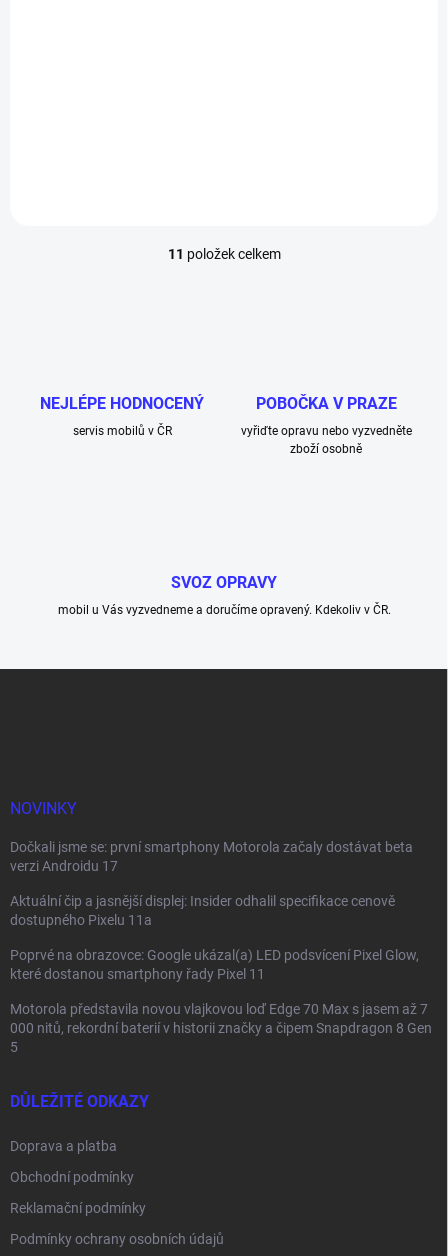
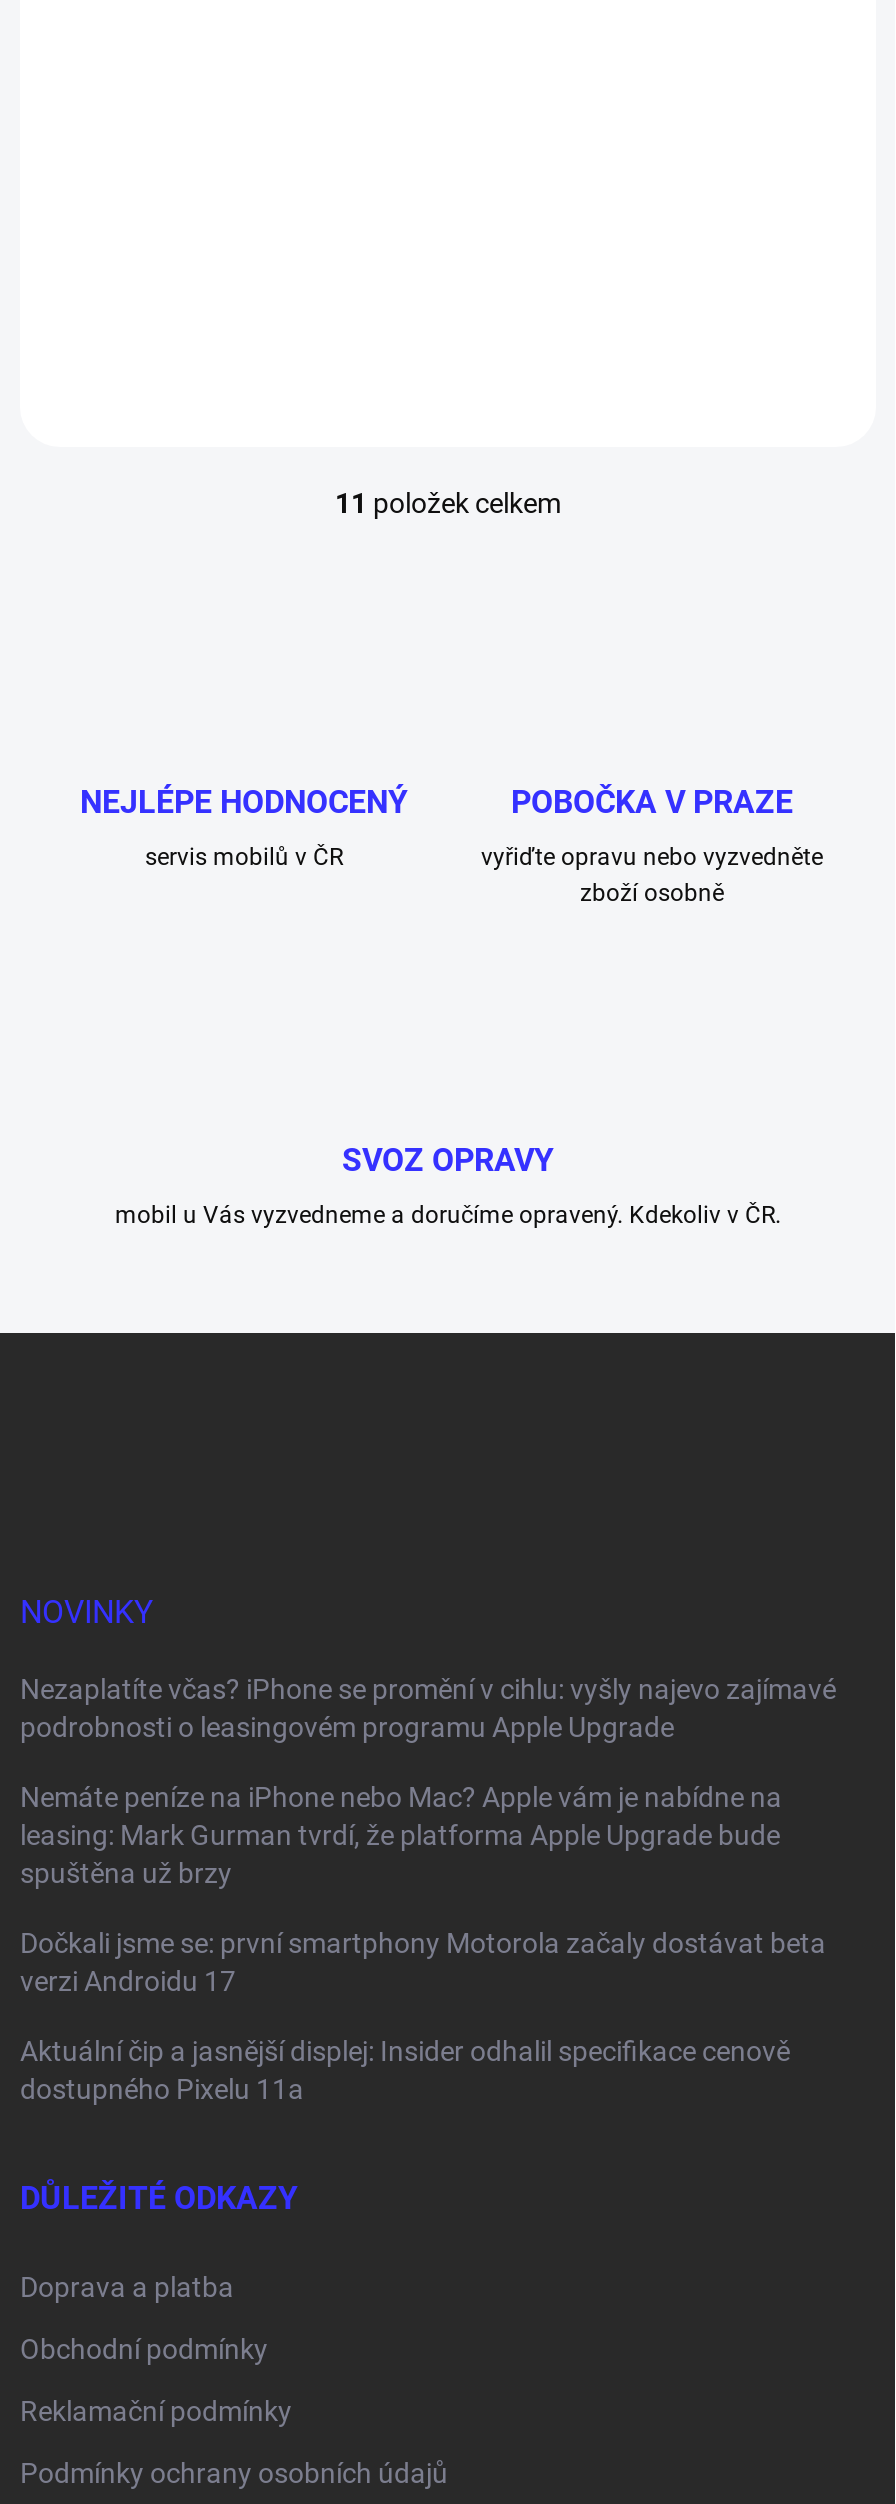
none -> [20,1673,836,1889] Nezaplatíte včas? iPhone se promění v cihlu: vyšly najevo zajímavé | podrobnosti o leasingovém programu Apple Upgrade | Nemáte peníze na iPhone nebo Mac? Apple vám je nabídne na | leasing: Mark Gurman tvrdí, že platforma Apple Upgrade bude | spuštěna už brzy
moved [10,839,413,928] -> [20,1927,826,2105]: Dočkali jsme se: první smartphony Motorola začaly dostávat beta | verzi Androidu 17 | Aktuální čip a jasnější displej: Insider odhalil specifikace cenově | dostupného Pixelu 11a
[10,947,432,1055] Poprvé na obrazovce: Google ukázal(a) LED podsvícení Pixel Glow, | které dostanou smartphony řady Pixel 11 | Motorola představila novou vlajkovou loď Edge 70 Max s jasem až 7 | 000 nitů, rekordní baterií v historii značky a čipem Snapdragon 8 Gen | 5 -> none

